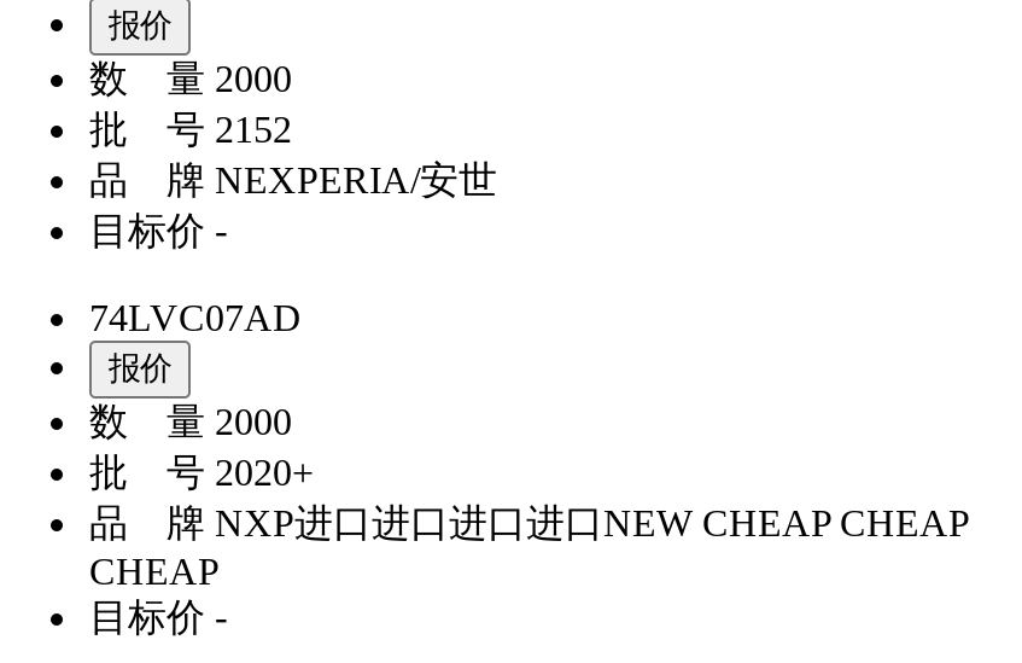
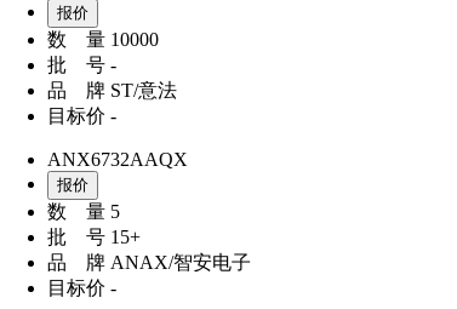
[89,59,292,100] 数 量 2000 -> [47,29,159,50] 数 量 10000
[89,109,292,150] 批 号 2152 -> [47,55,116,75] 批 号 -
[89,160,497,201] 品 牌 NEXPERIA/安世 -> [47,80,177,101] 品 牌 ST/意法
[89,298,302,339] 74LVC07AD -> [47,149,188,170] ANX6732AAQX
[89,402,968,592] 数 量 2000 | 批 号 2020+ | 品 牌 NXP进口进口进口进口NEW CHEAP CHEAP | CHEAP -> [47,202,251,273] 数 量 5 | 批 号 15+ | 品 牌 ANAX/智安电子

